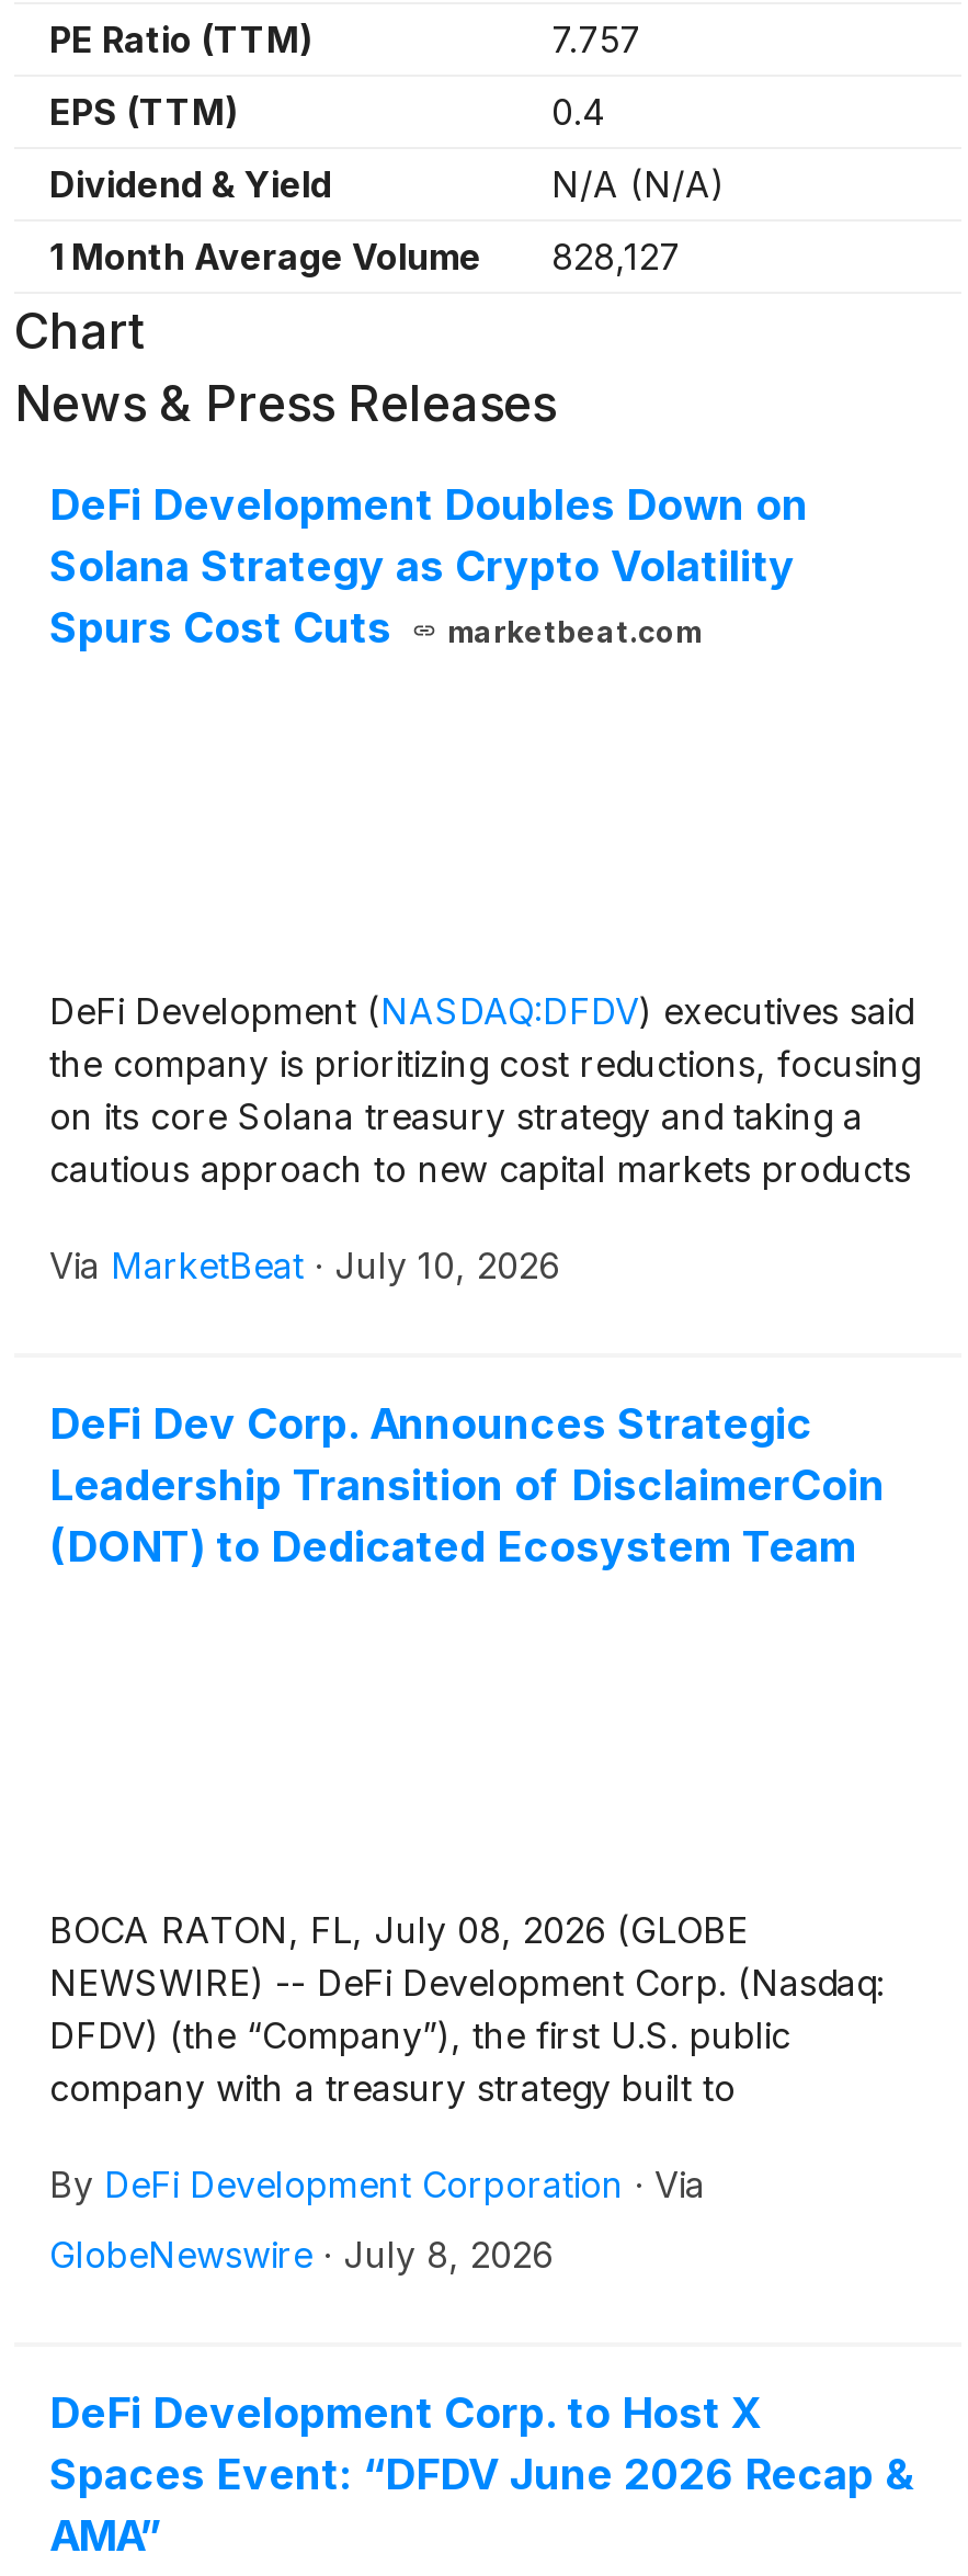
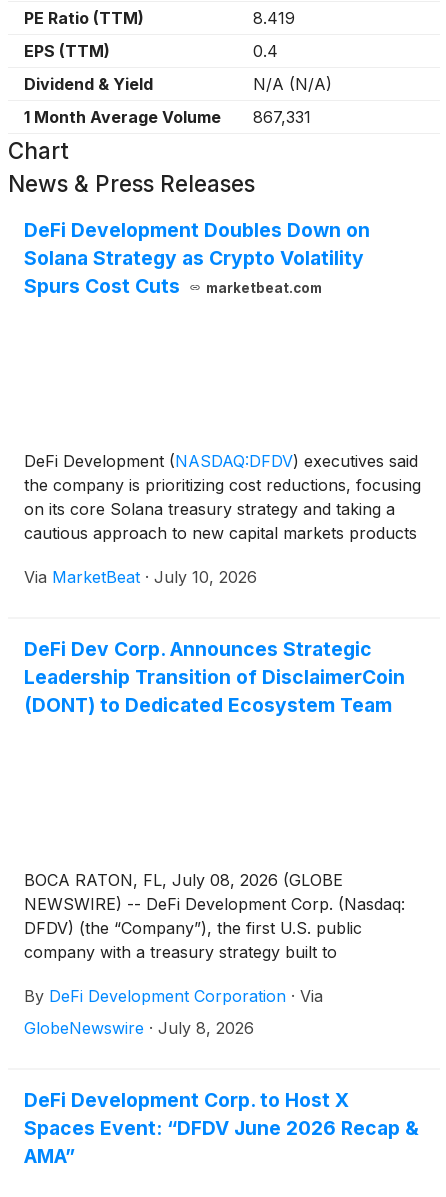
[551,18,641,61] 7.757 -> [253,8,295,28] 8.419
[49,235,681,279] 1 Month Average Volume 828,127 -> [24,107,311,127] 1 Month Average Volume 867,331

